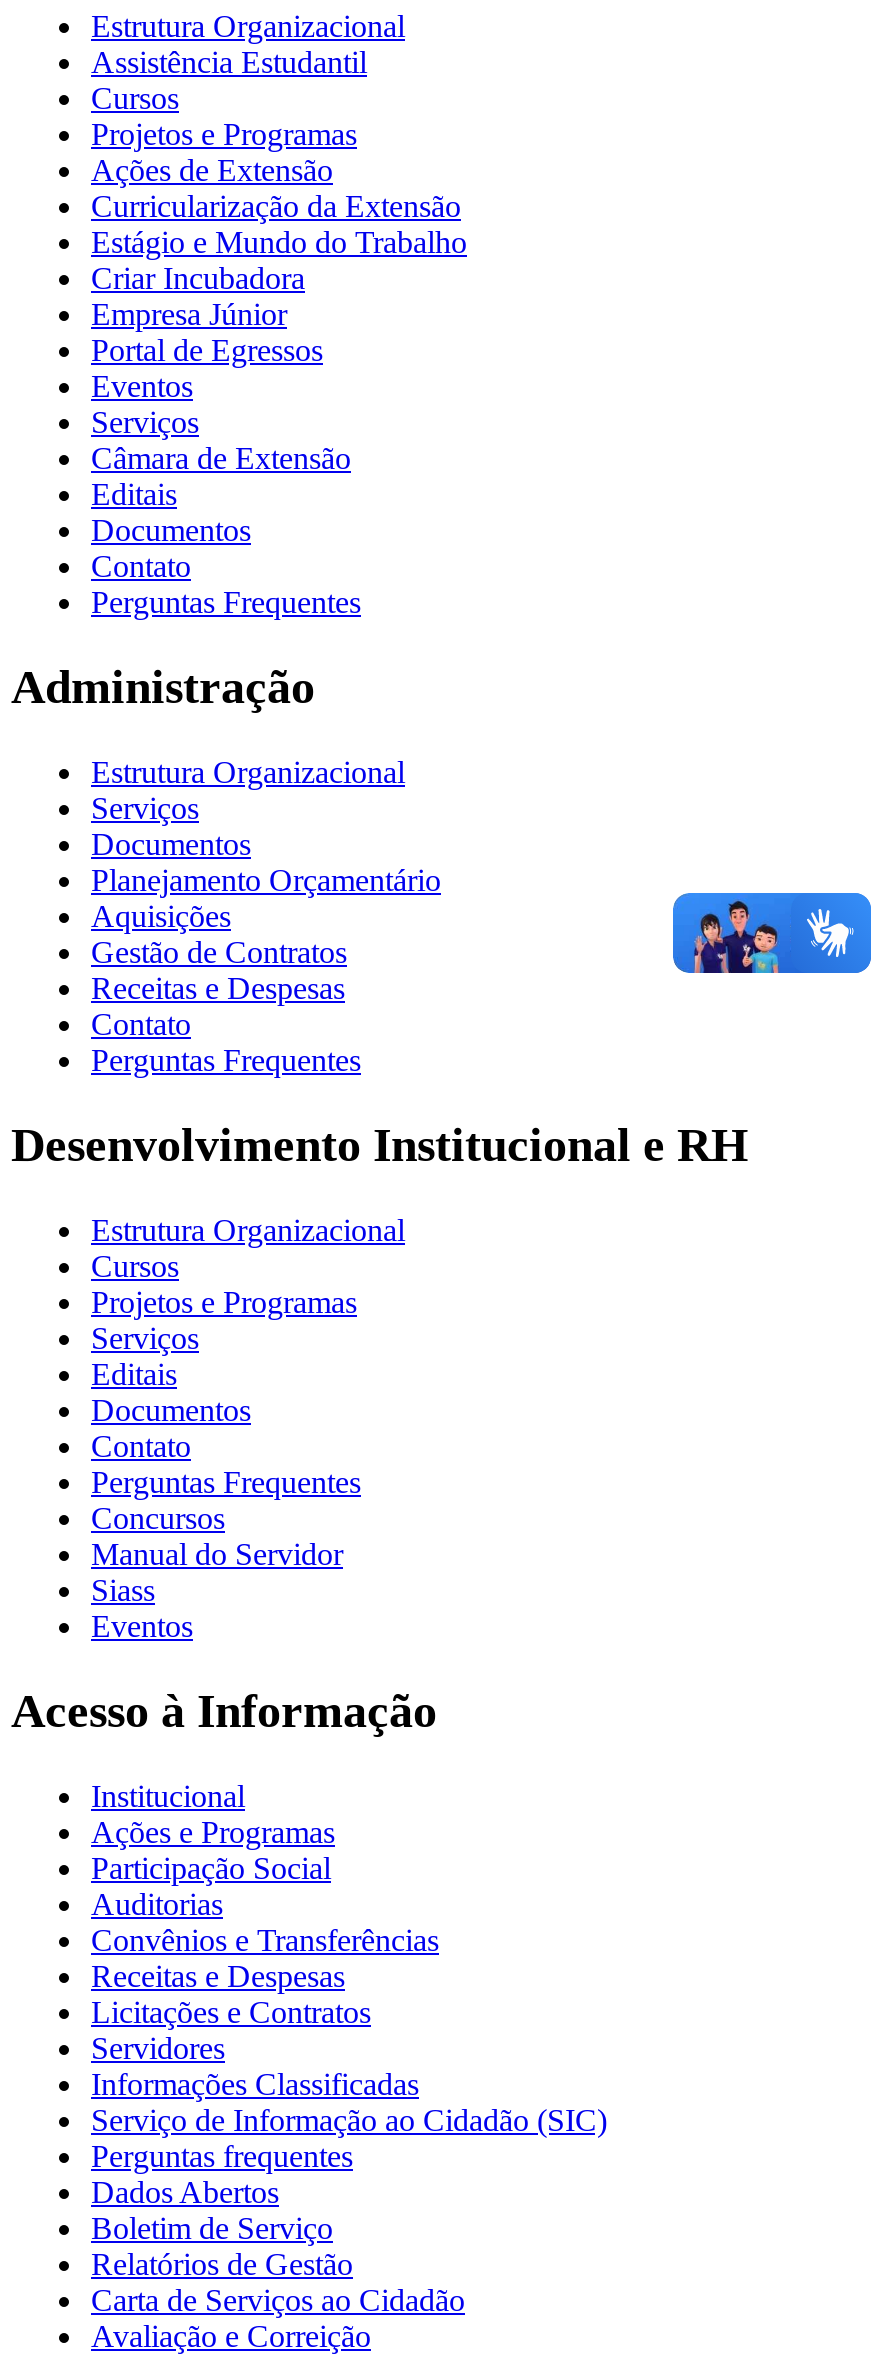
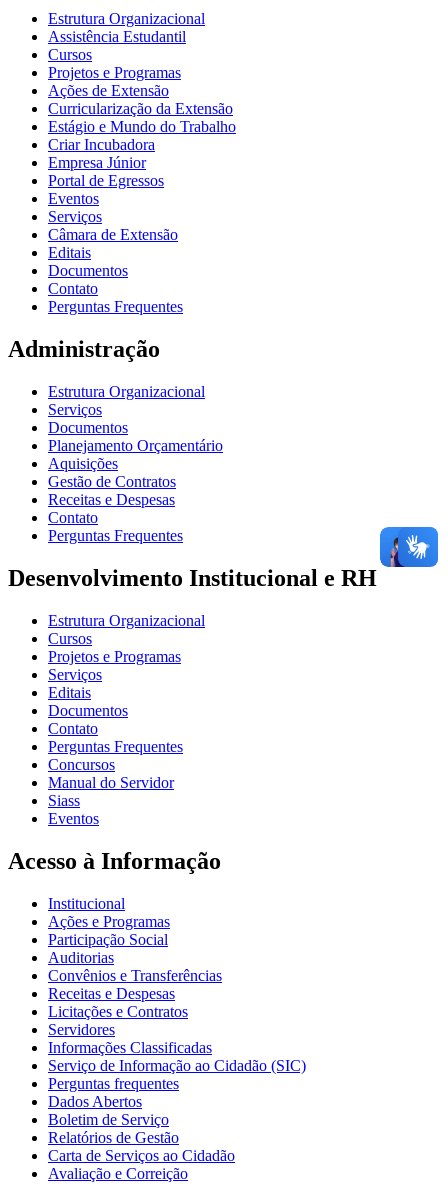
[671,891,873,975] [image] -> none
none -> [379,526,439,568] [image]

